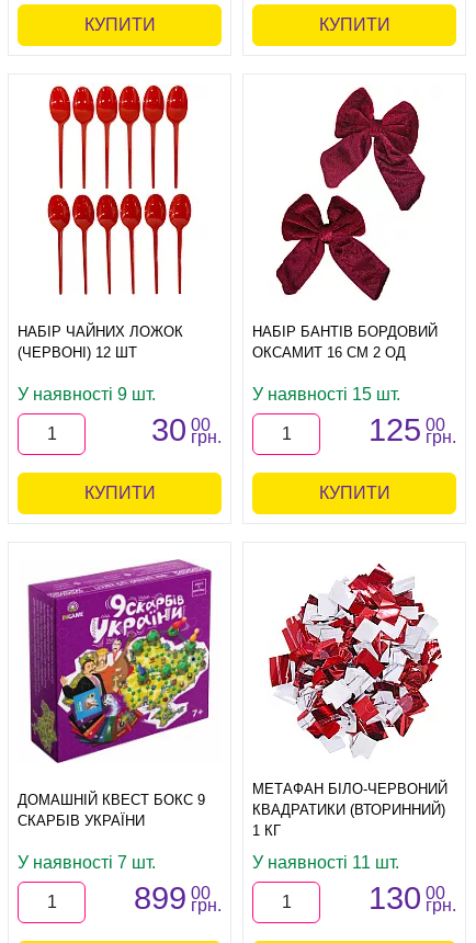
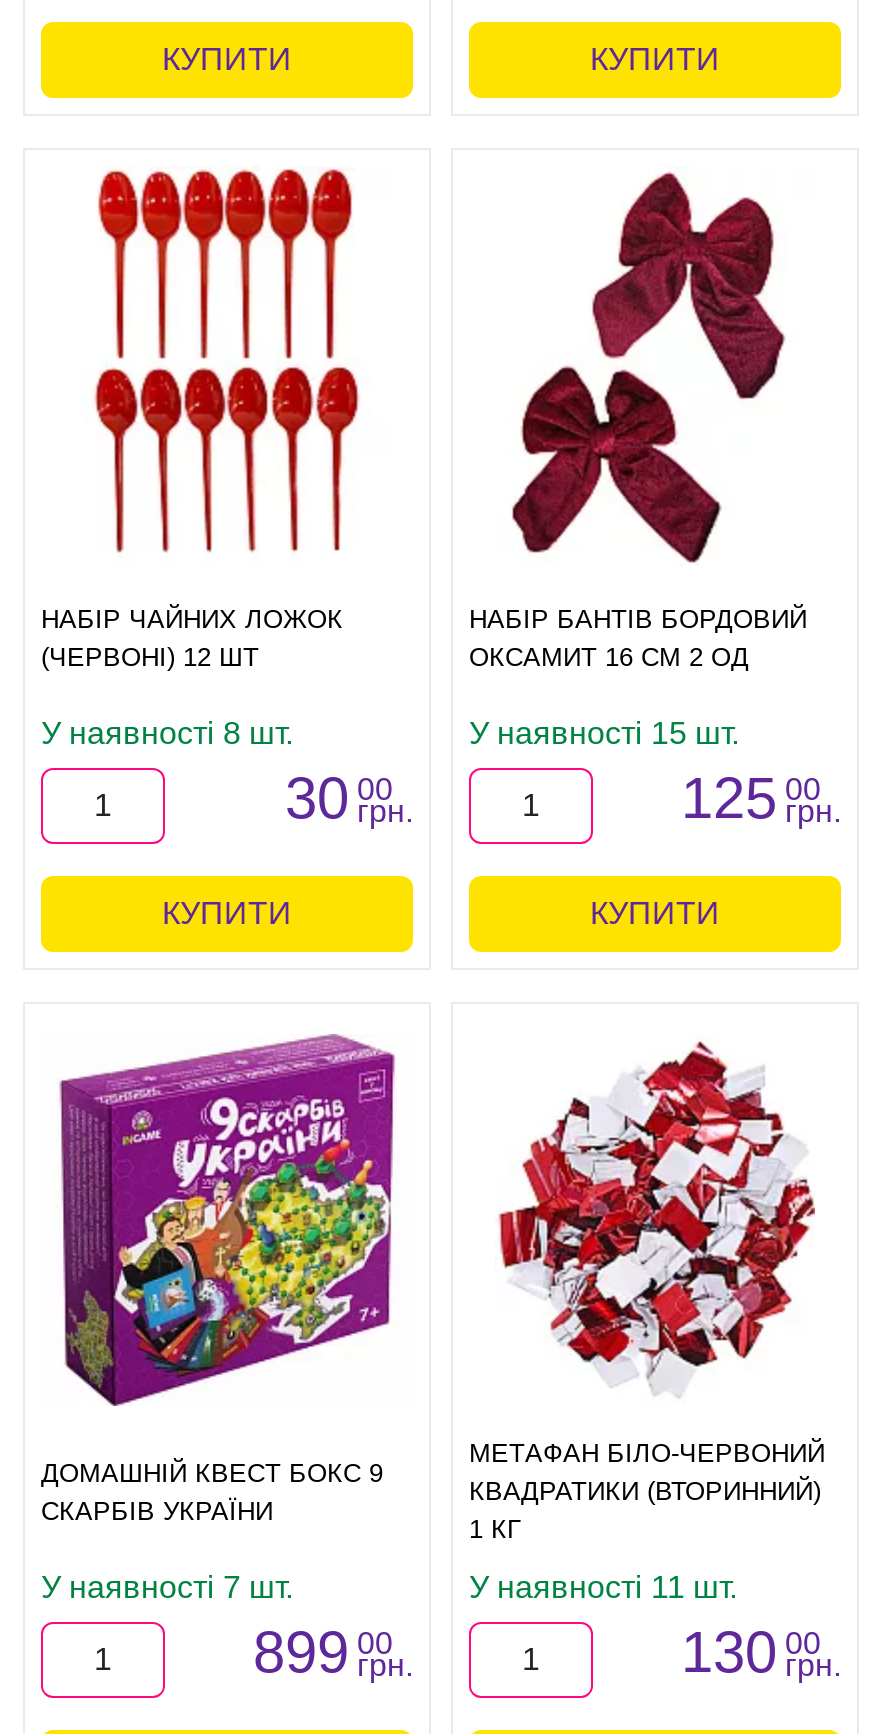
[18,385,156,404] У наявності 9 шт. -> [41,716,293,750] У наявності 8 шт.

